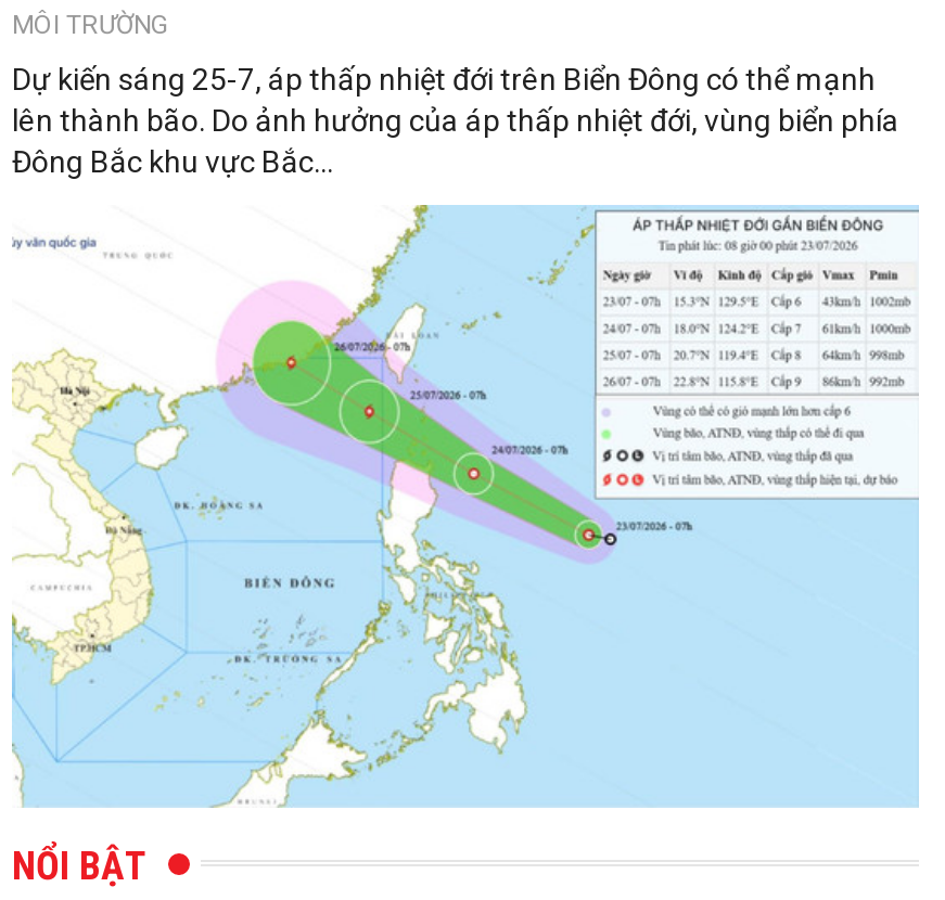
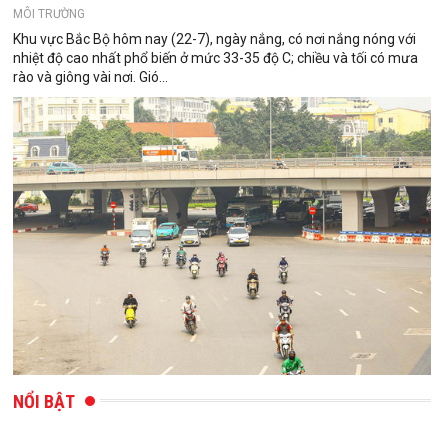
[12,61,899,178] Dự kiến sáng 25-7, áp thấp nhiệt đới trên Biển Đông có thể mạnh | lên thành bão. Do ảnh hưởng của áp thấp nhiệt đới, vùng biển phía | Đông Bắc khu vực Bắc... -> [13,31,418,85] Khu vực Bắc Bộ hôm nay (22-7), ngày nắng, có nơi nắng nóng với | nhiệt độ cao nhất phổ biến ở mức 33-35 độ C; chiều và tối có mưa | rào và giông vài nơi. Gió...
[10,203,921,808] [image] -> [12,96,432,376] [image]

